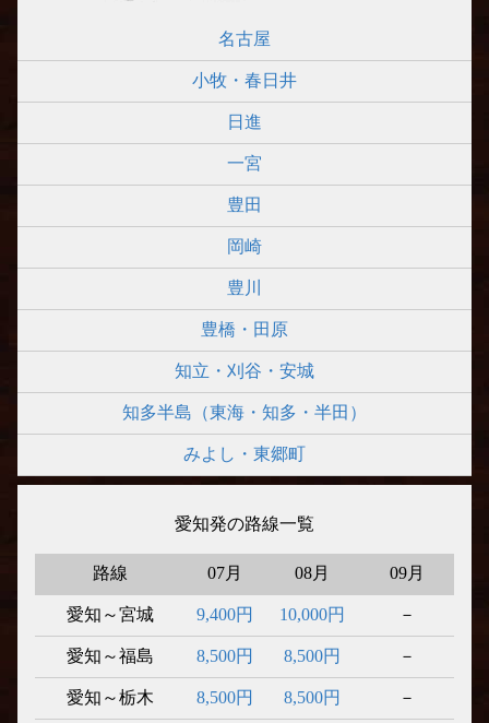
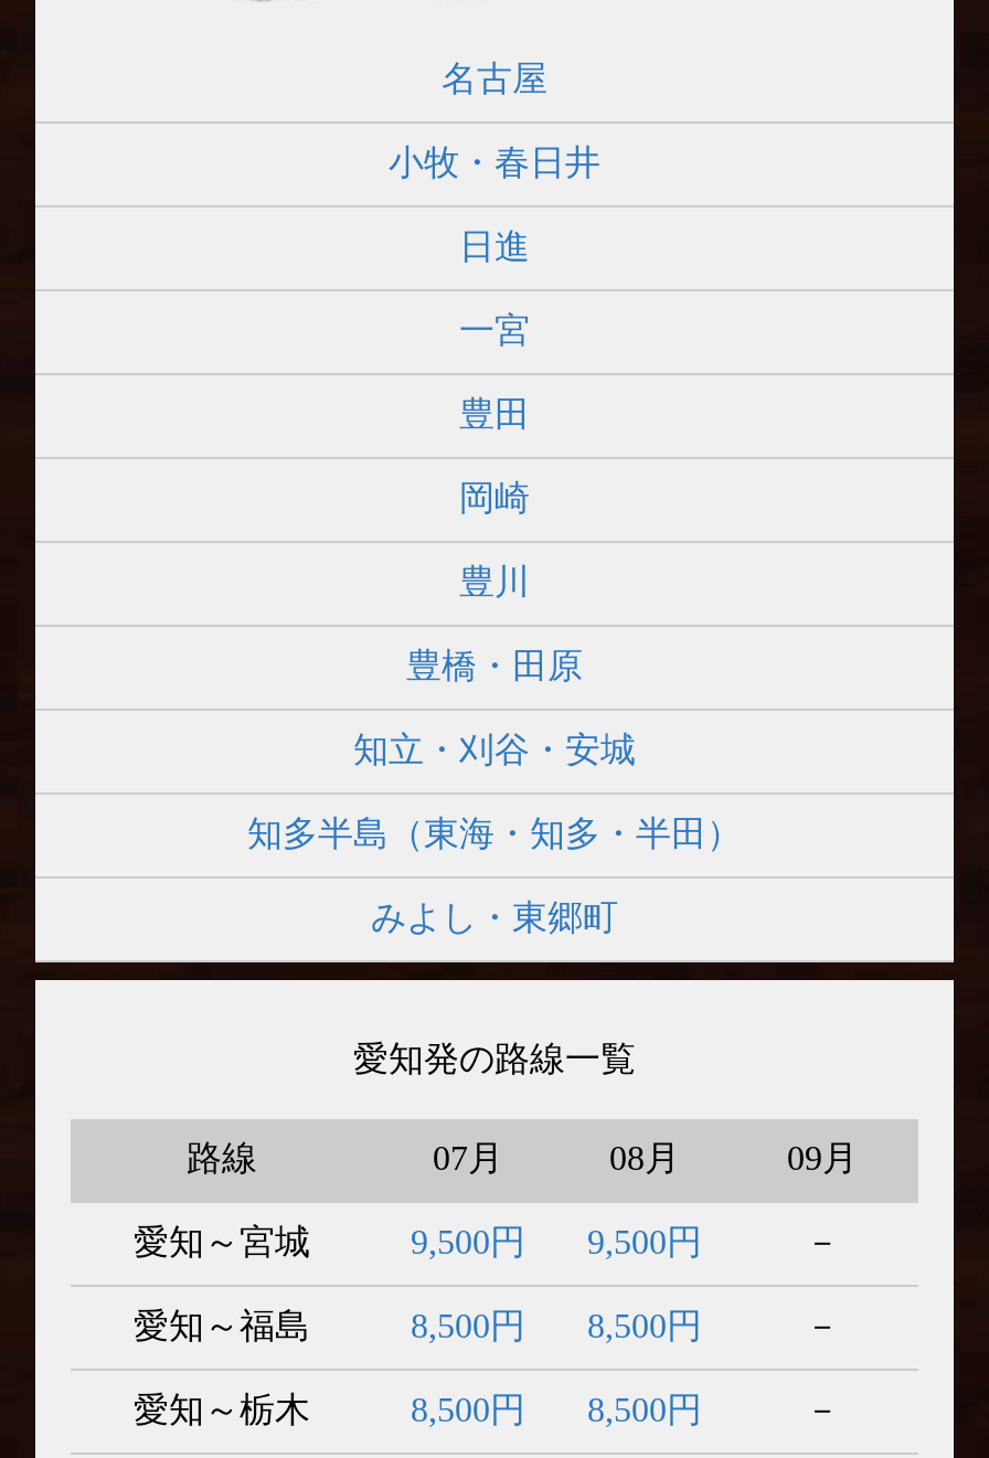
[196,605,253,623] 9,400円 -> [411,1222,525,1260] 9,500円
[279,605,345,623] 10,000円 -> [587,1222,702,1260] 9,500円

